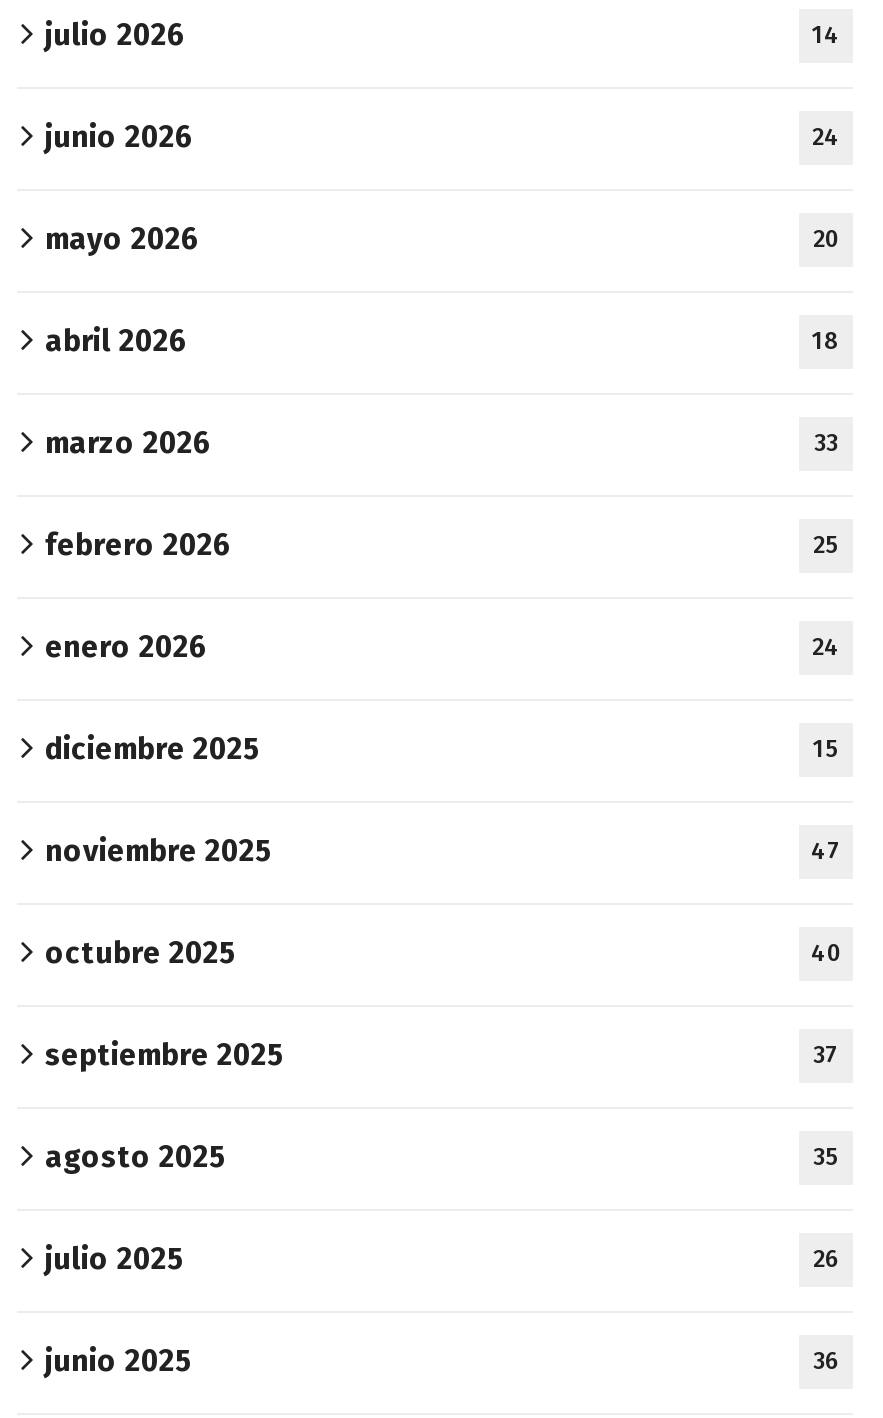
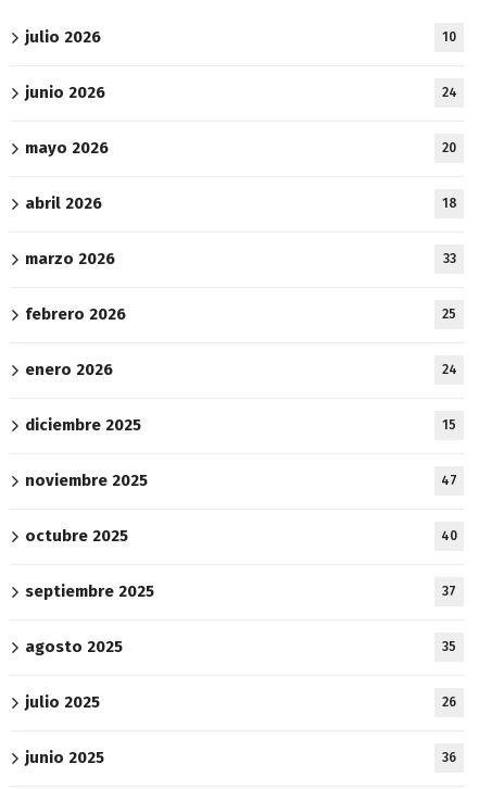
[812,21,840,49] 14 -> [442,30,456,45] 10

